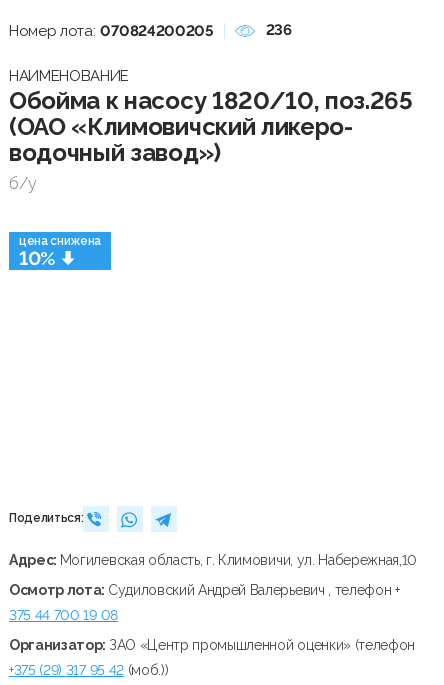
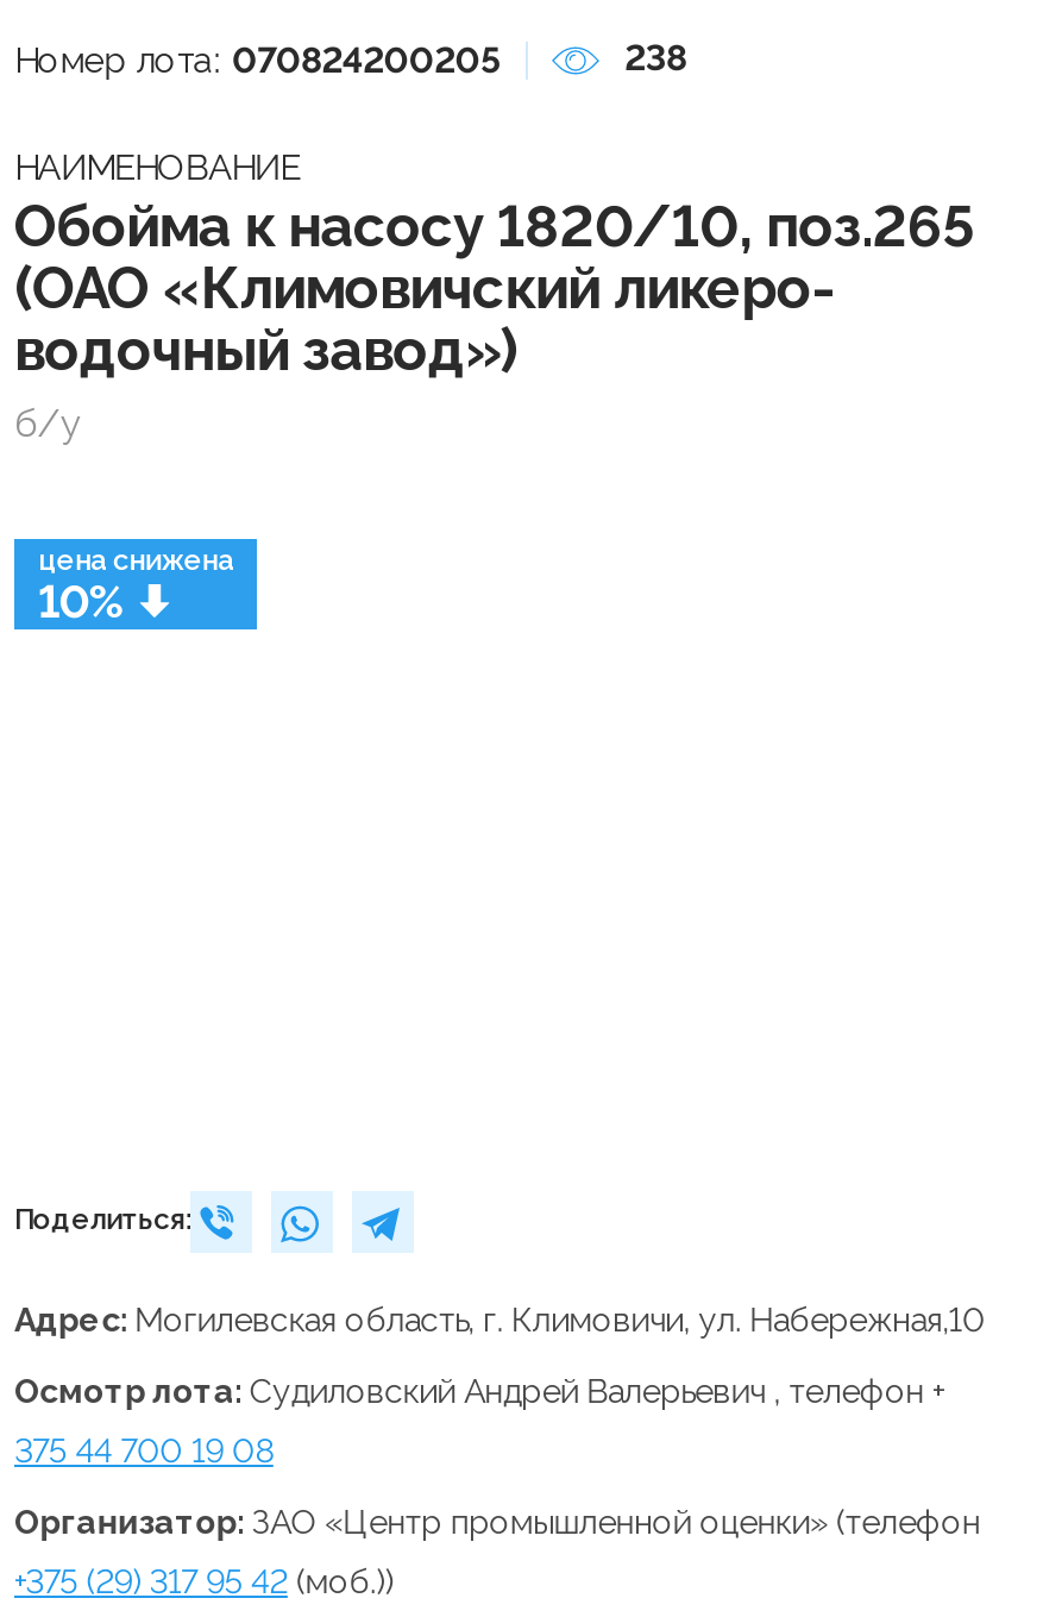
[266,21,292,39] 236 -> [625,37,687,80] 238

